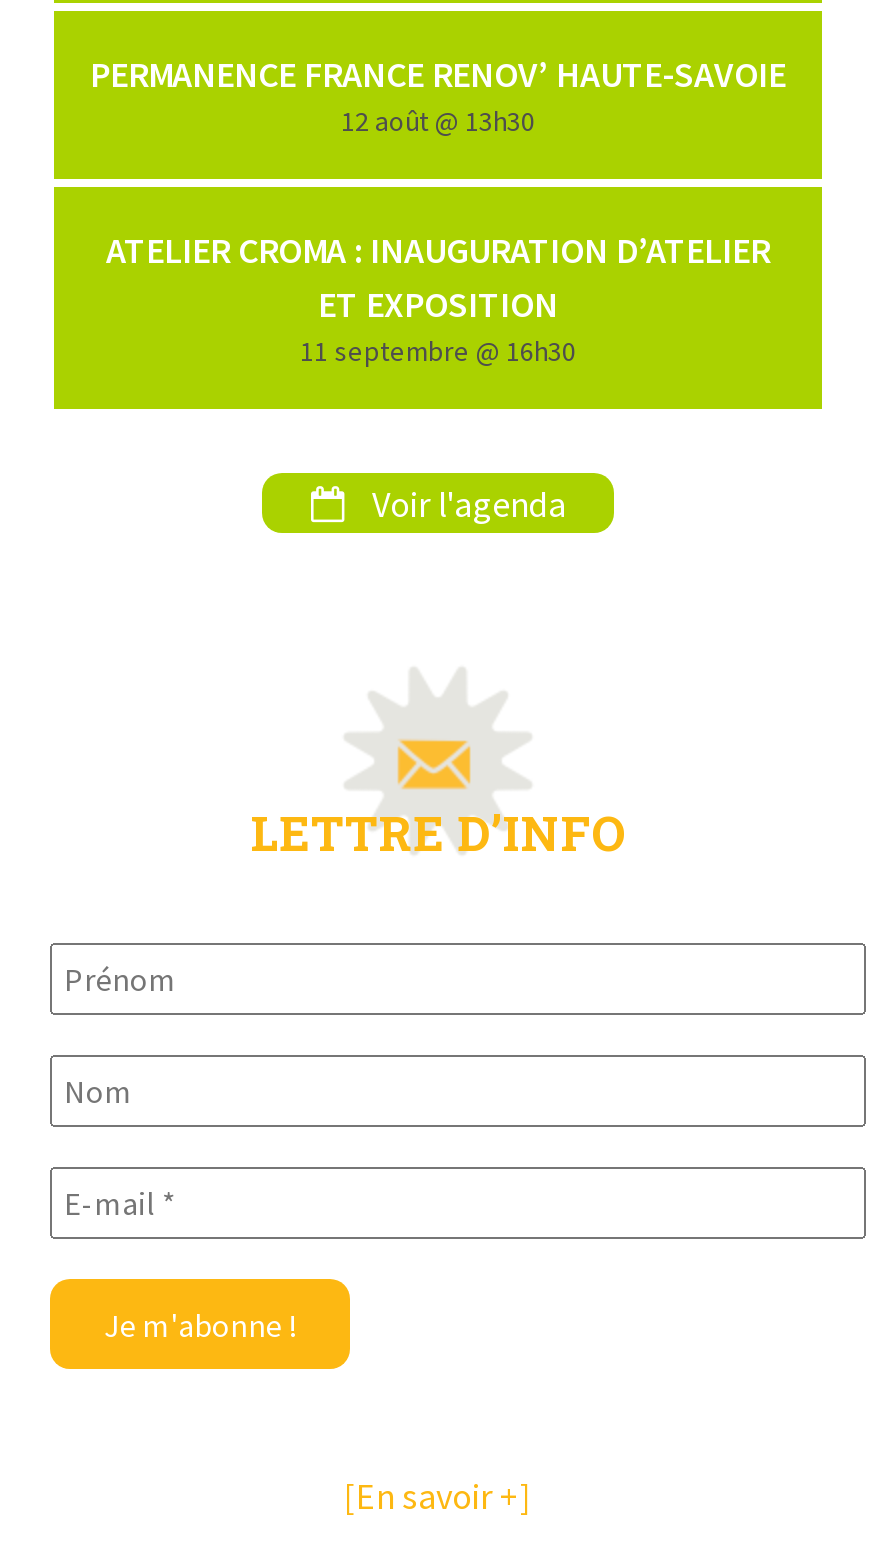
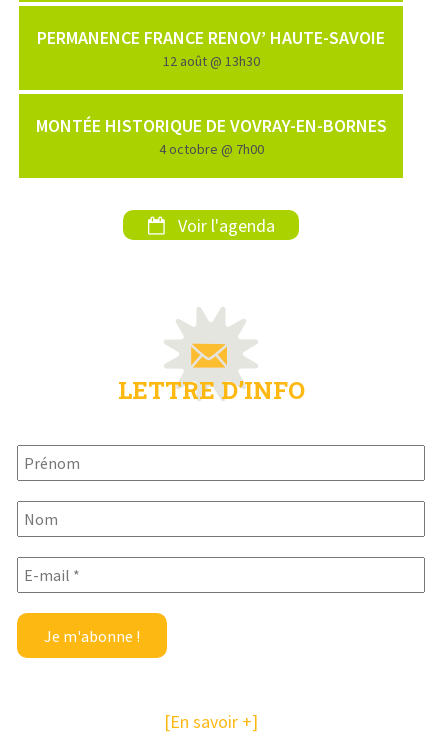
[106,227,770,369] ATELIER CROMA : INAUGURATION D’ATELIER | ET EXPOSITION | 11 septembre @ 16h30 -> [35,114,386,158] MONTÉE HISTORIQUE DE VOVRAY-EN-BORNES | 4 octobre @ 7h00

